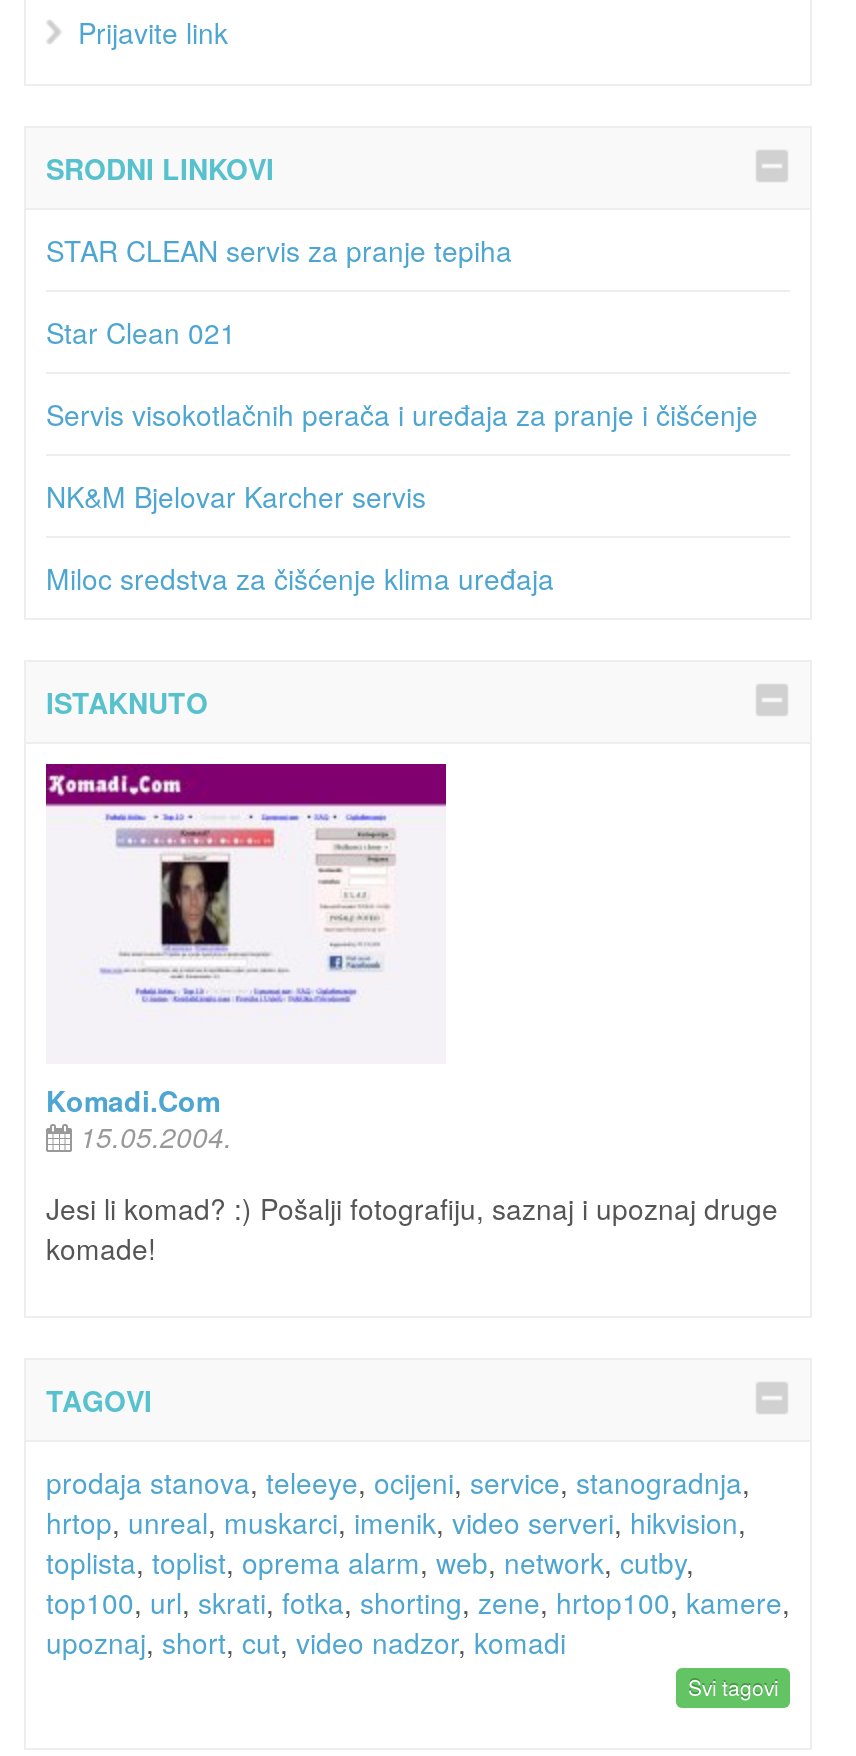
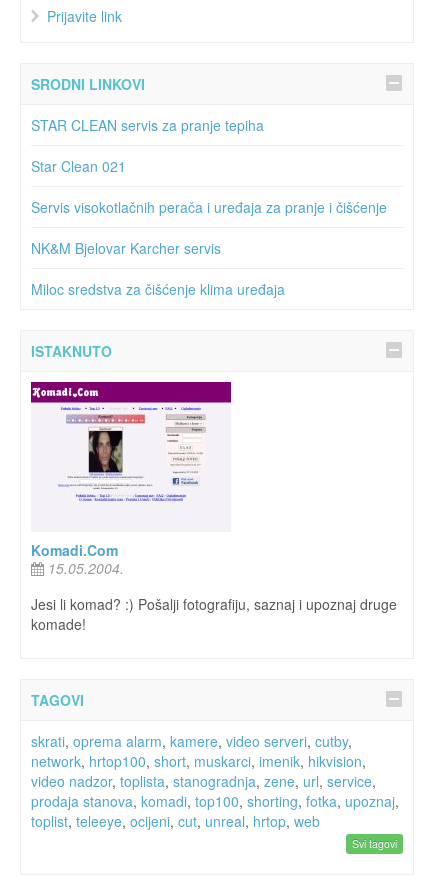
[46,1463,790,1663] prodaja stanova, teleeye, ocijeni, service, stanogradnja, | hrtop, unreal, muskarci, imenik, video serveri, hikvision, | toplista, toplist, oprema alarm, web, network, cutby, | top100, url, skrati, fotka, shorting, zene, hrtop100, kamere, | upoznaj, short, cut, video nadzor, komadi -> [31,731,399,831] skrati, oprema alarm, kamere, video serveri, cutby, | network, hrtop100, short, muskarci, imenik, hikvision, | video nadzor, toplista, stanogradnja, zene, url, service, | prodaja stanova, komadi, top100, shorting, fotka, upoznaj, | toplist, teleeye, ocijeni, cut, unreal, hrtop, web

